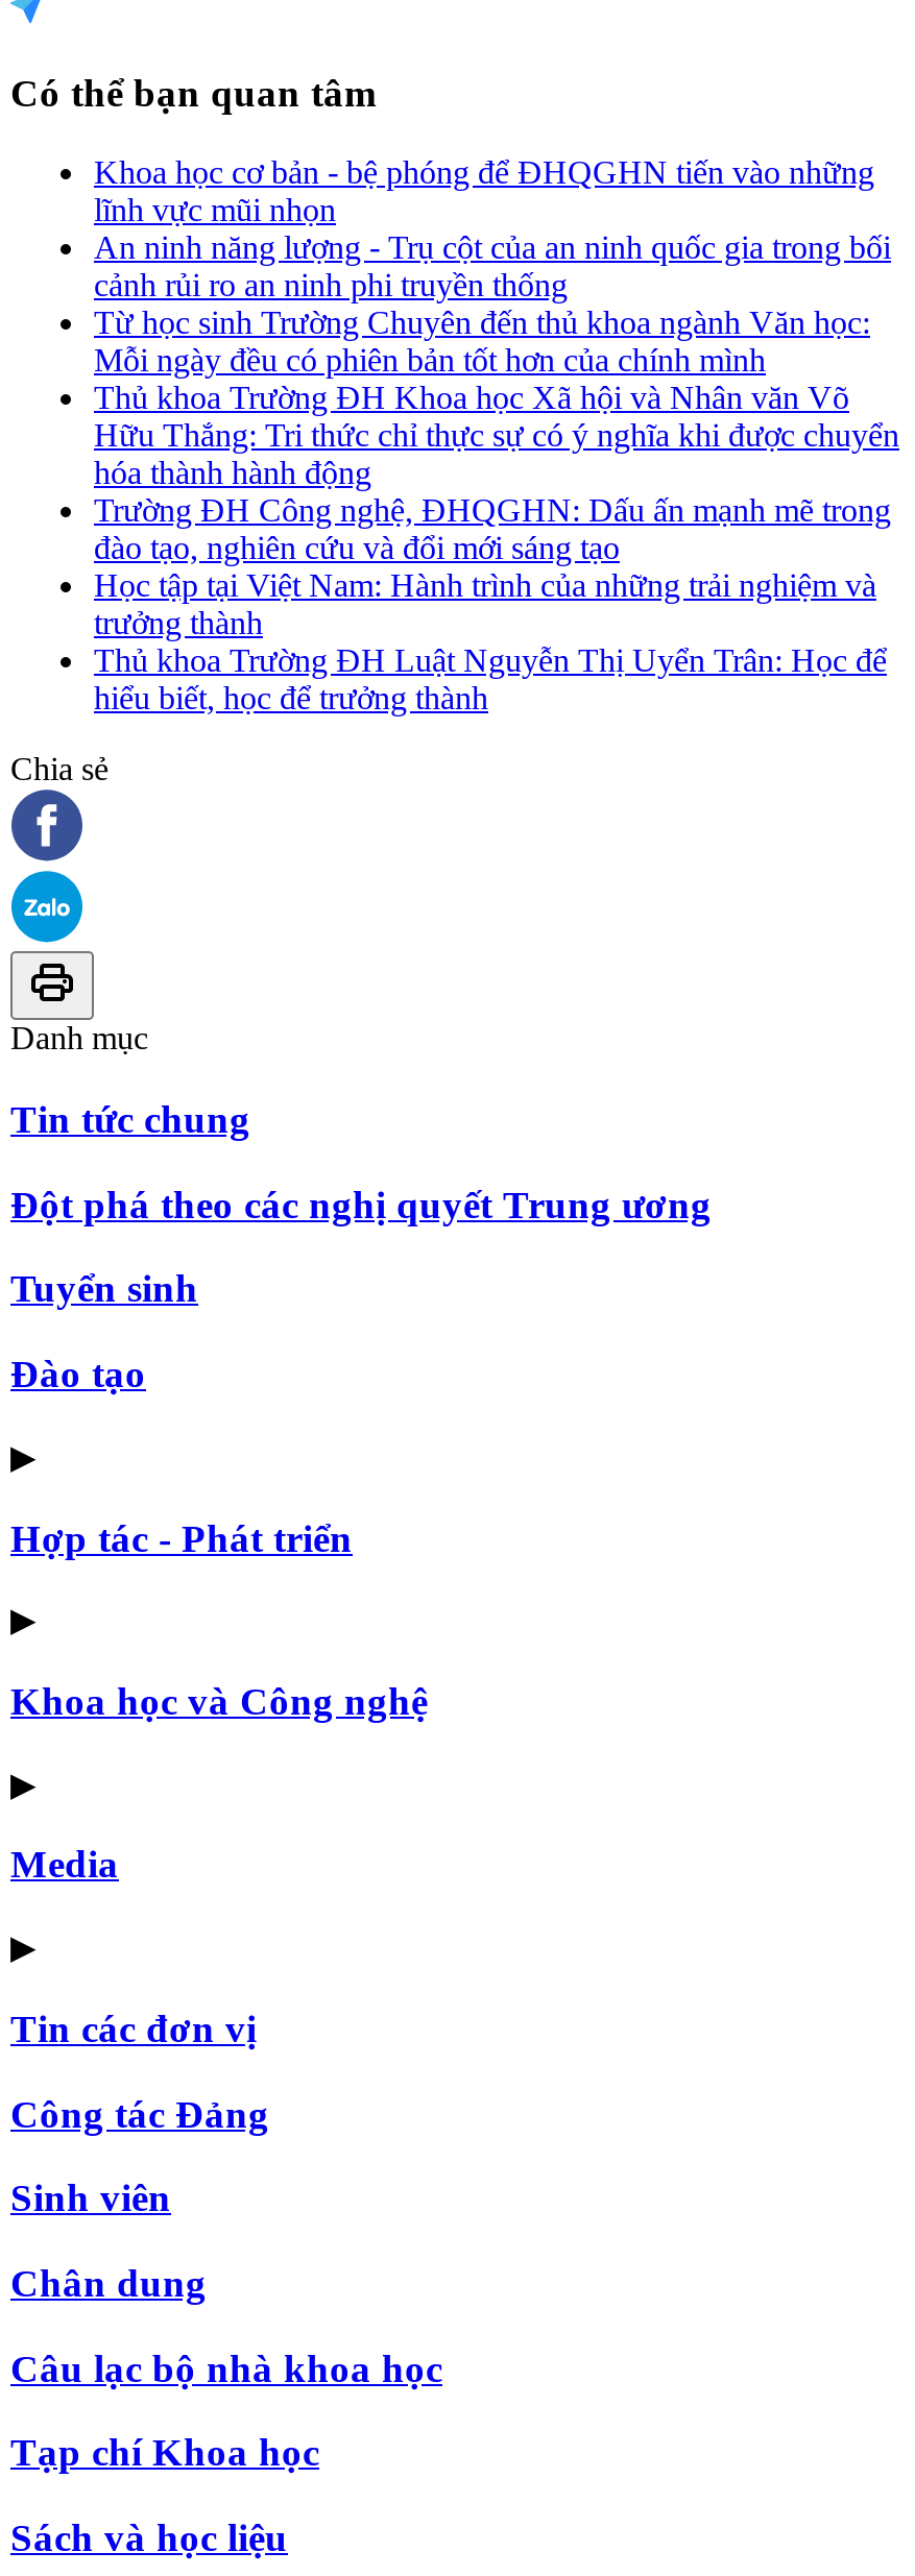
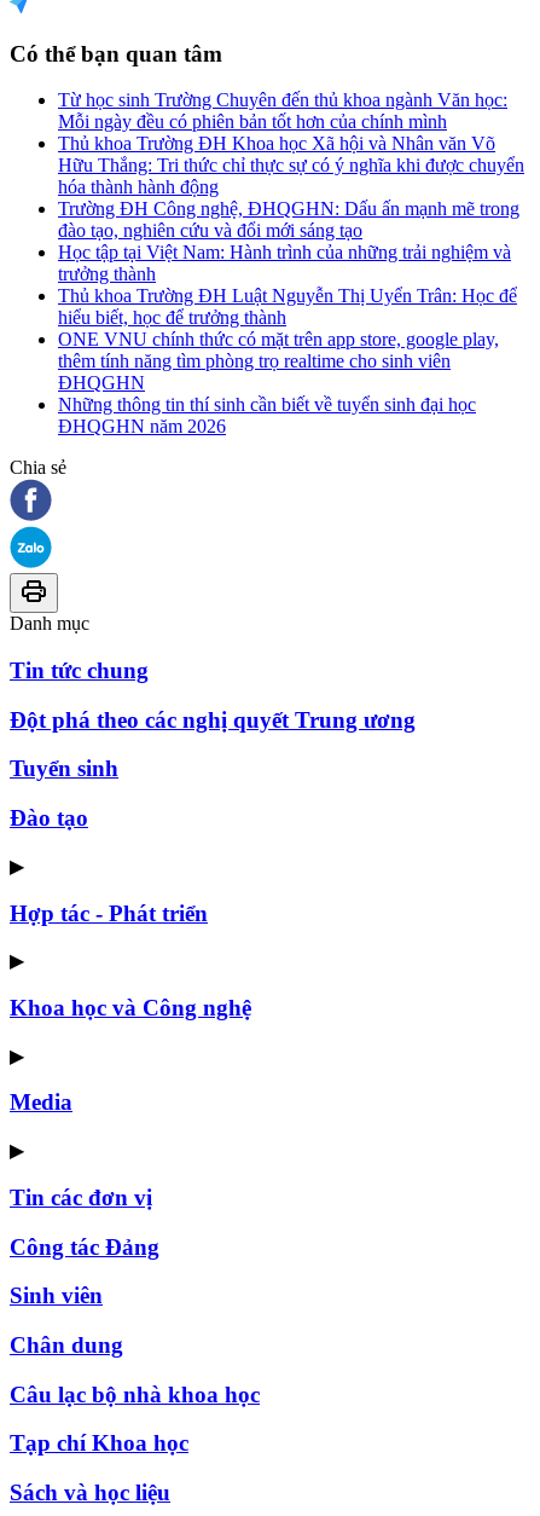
[94,155,891,303] Khoa học cơ bản - bệ phóng để ĐHQGHN tiến vào những | lĩnh vực mũi nhọn | An ninh năng lượng - Trụ cột của an ninh quốc gia trong bối | cảnh rủi ro an ninh phi truyền thống -> none
moved [94,305,899,716] -> [58,90,524,328]: Từ học sinh Trường Chuyên đến thủ khoa ngành Văn học: | Mỗi ngày đều có phiên bản tốt hơn của chính mình | Thủ khoa Trường ĐH Khoa học Xã hội và Nhân văn Võ | ... | Thủ khoa Trường ĐH Luật Nguyễn Thị Uyển Trân: Học để | hiểu biết, học để trưởng thành
none -> [58,329,499,437] ONE VNU chính thức có mặt trên app store, google play, | thêm tính năng tìm phòng trọ realtime cho sinh viên | ĐHQGHN | Những thông tin thí sinh cần biết về tuyển sinh đại học | ĐHQGHN năm 2026

